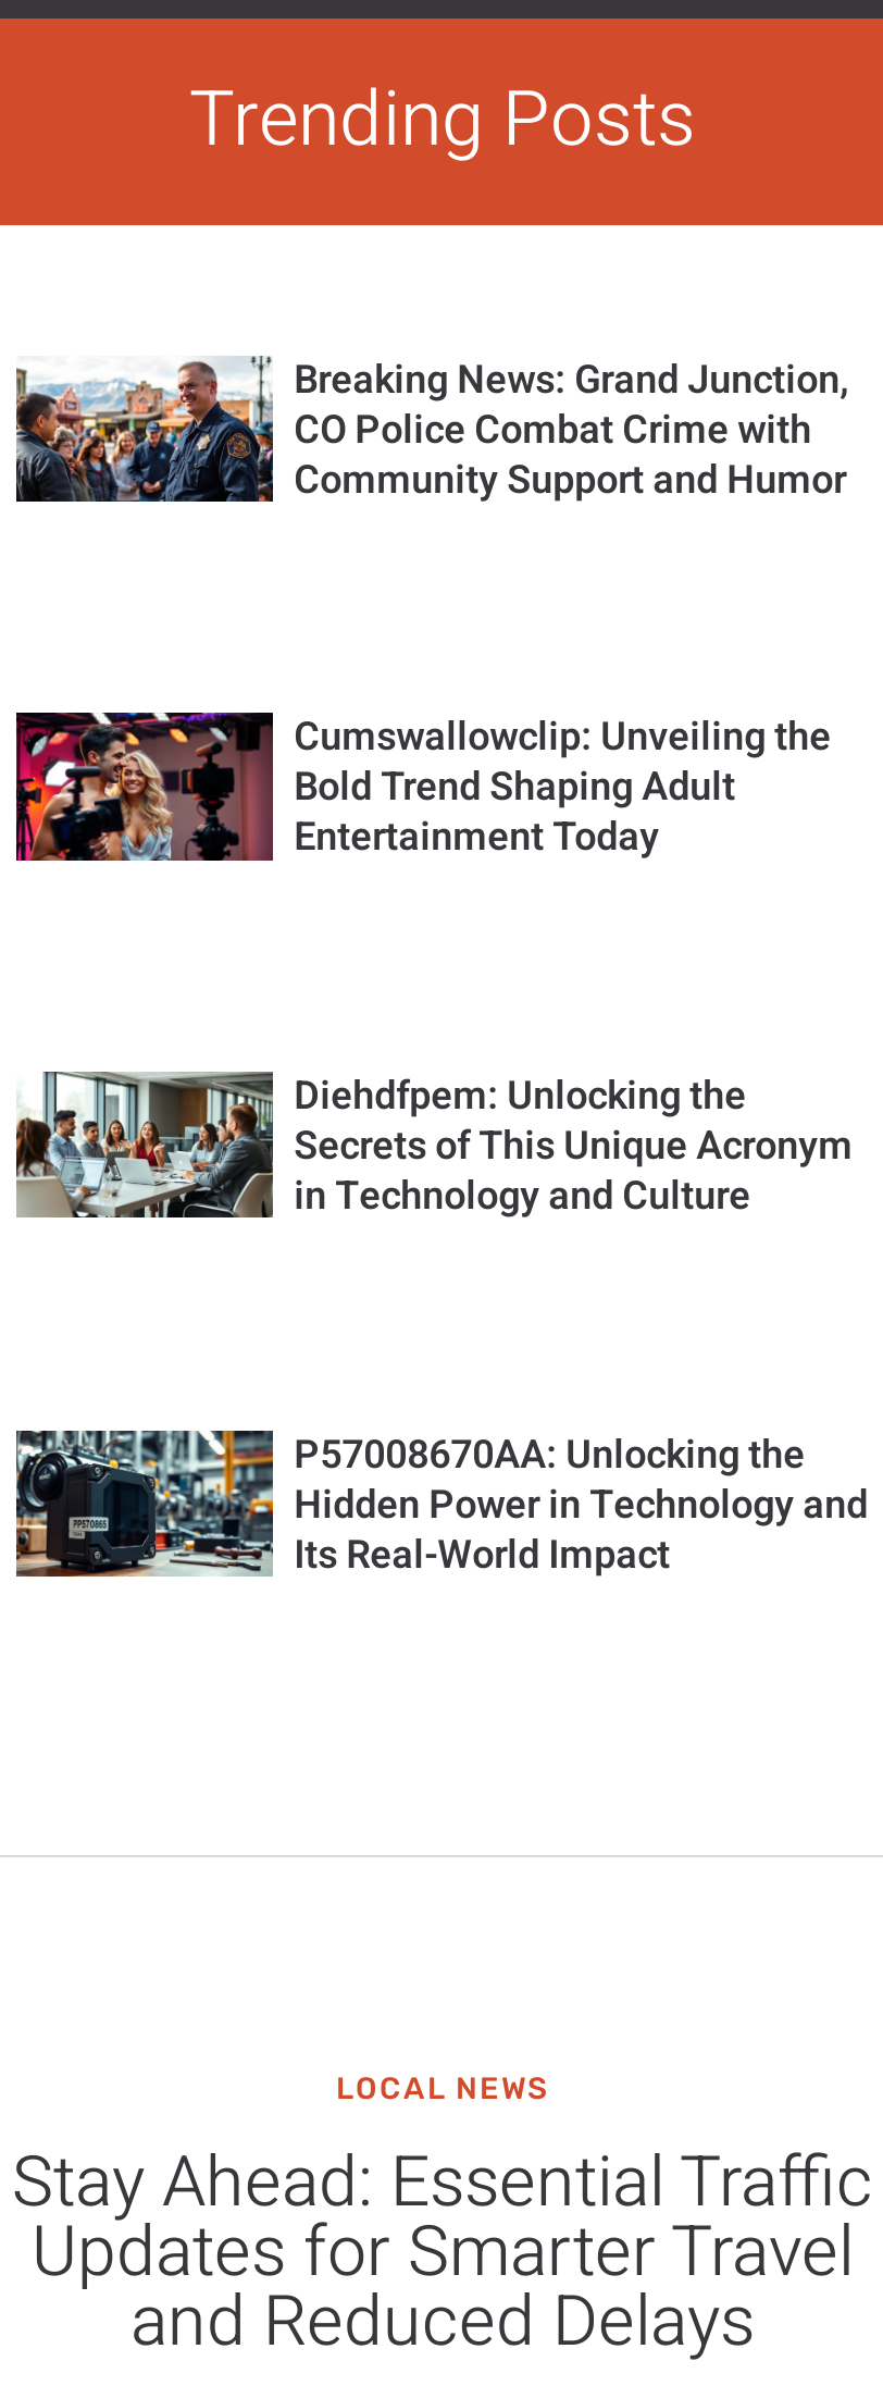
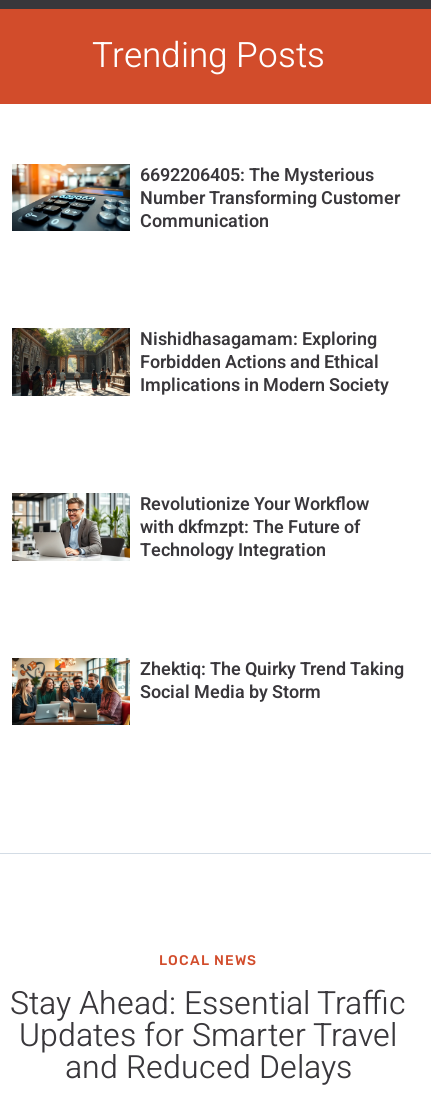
[14,350,848,509] [image] | Breaking News: Grand Junction, | CO Police Combat Crime with | Community Support and Humor -> [11,161,400,234] [image] | 6692206405: The Mysterious | Number Transforming Customer | Communication
[16,709,831,868] [image] | Cumswallowclip: Unveiling the | Bold Trend Shaping Adult | Entertainment Today -> [12,326,389,399] [image] | Nishidhasagamam: Exploring | Forbidden Actions and Ethical | Implications in Modern Society
[14,1068,853,1227] [image] | Diehdfpem: Unlocking the | Secrets of This Unique Acronym | in Technology and Culture -> [11,491,369,564] [image] | Revolutionize Your Workflow | with dkfmzpt: The Future of | Technology Integration
[14,1427,868,1585] [image] | P57008670AA: Unlocking the | Hidden Power in Technology and | Its Real-World Impact -> [11,656,404,726] [image] | Zhektiq: The Quirky Trend Taking | Social Media by Storm

